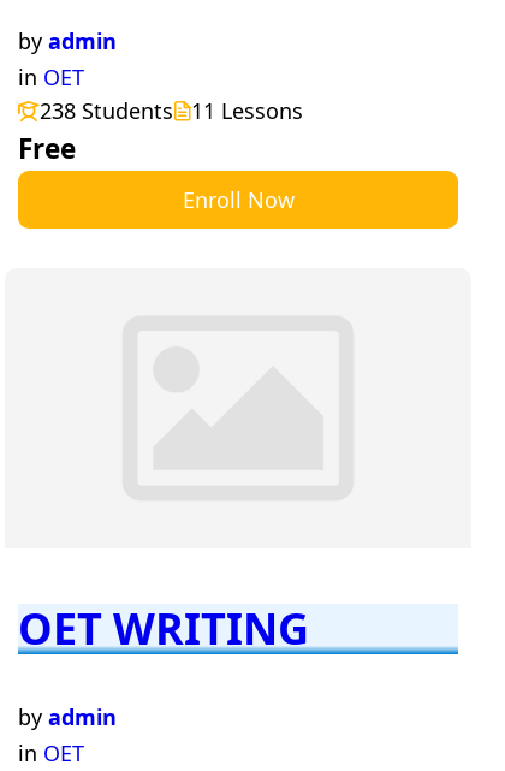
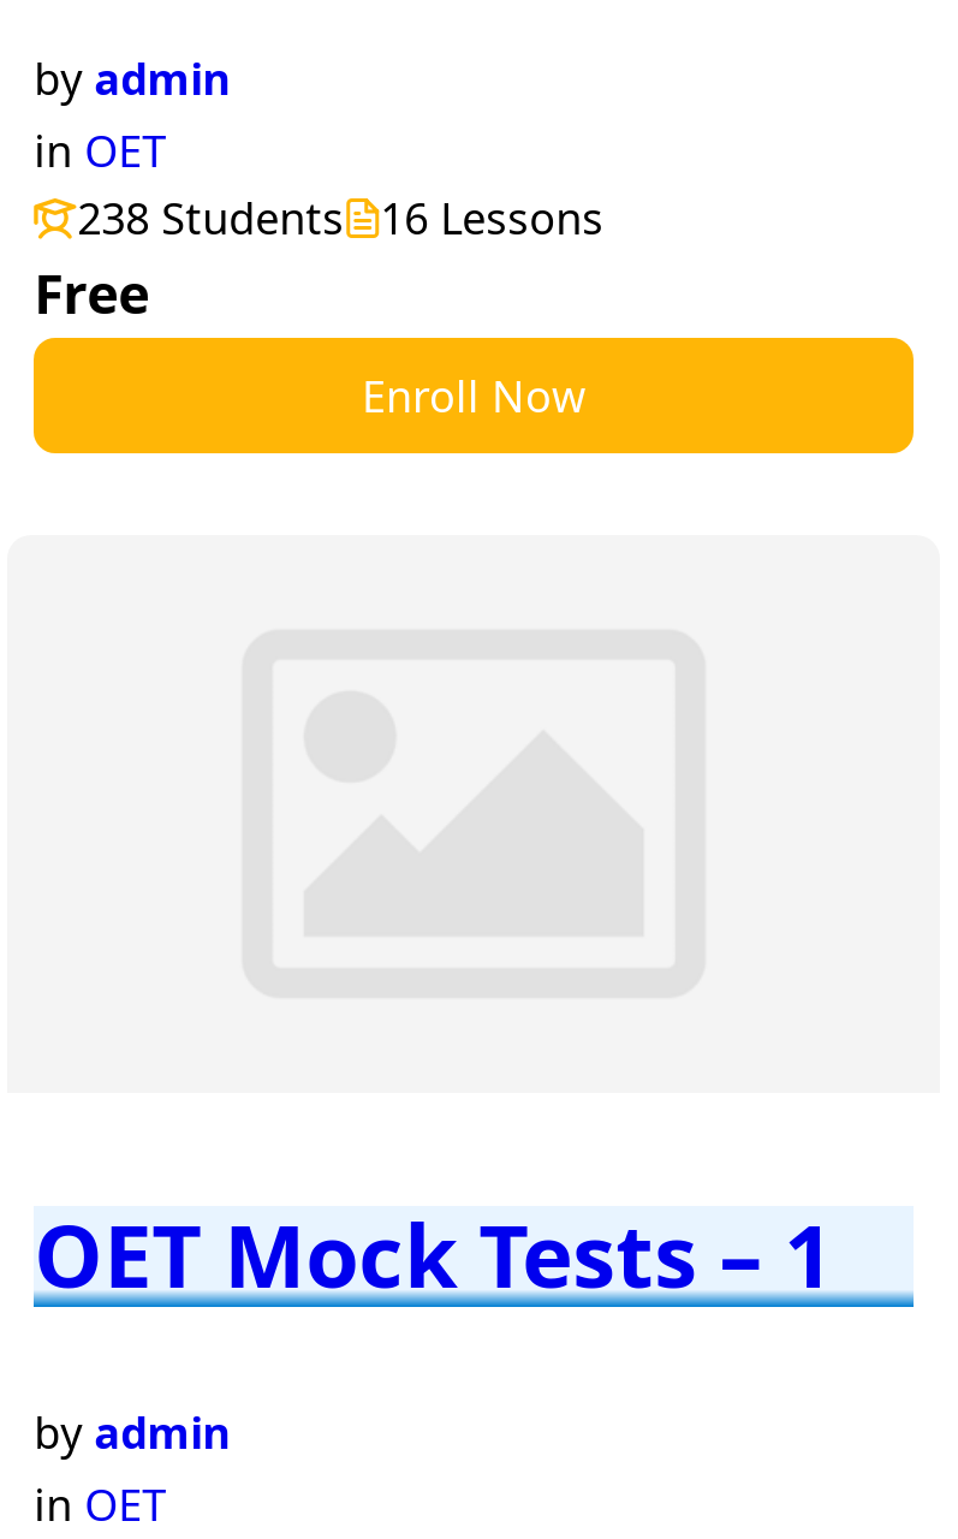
[40,96,303,125] 238 Students 11 Lessons -> [77,190,604,248] 238 Students 16 Lessons
[18,599,309,658] OET WRITING -> [34,1196,834,1314] OET Mock Tests – 1

